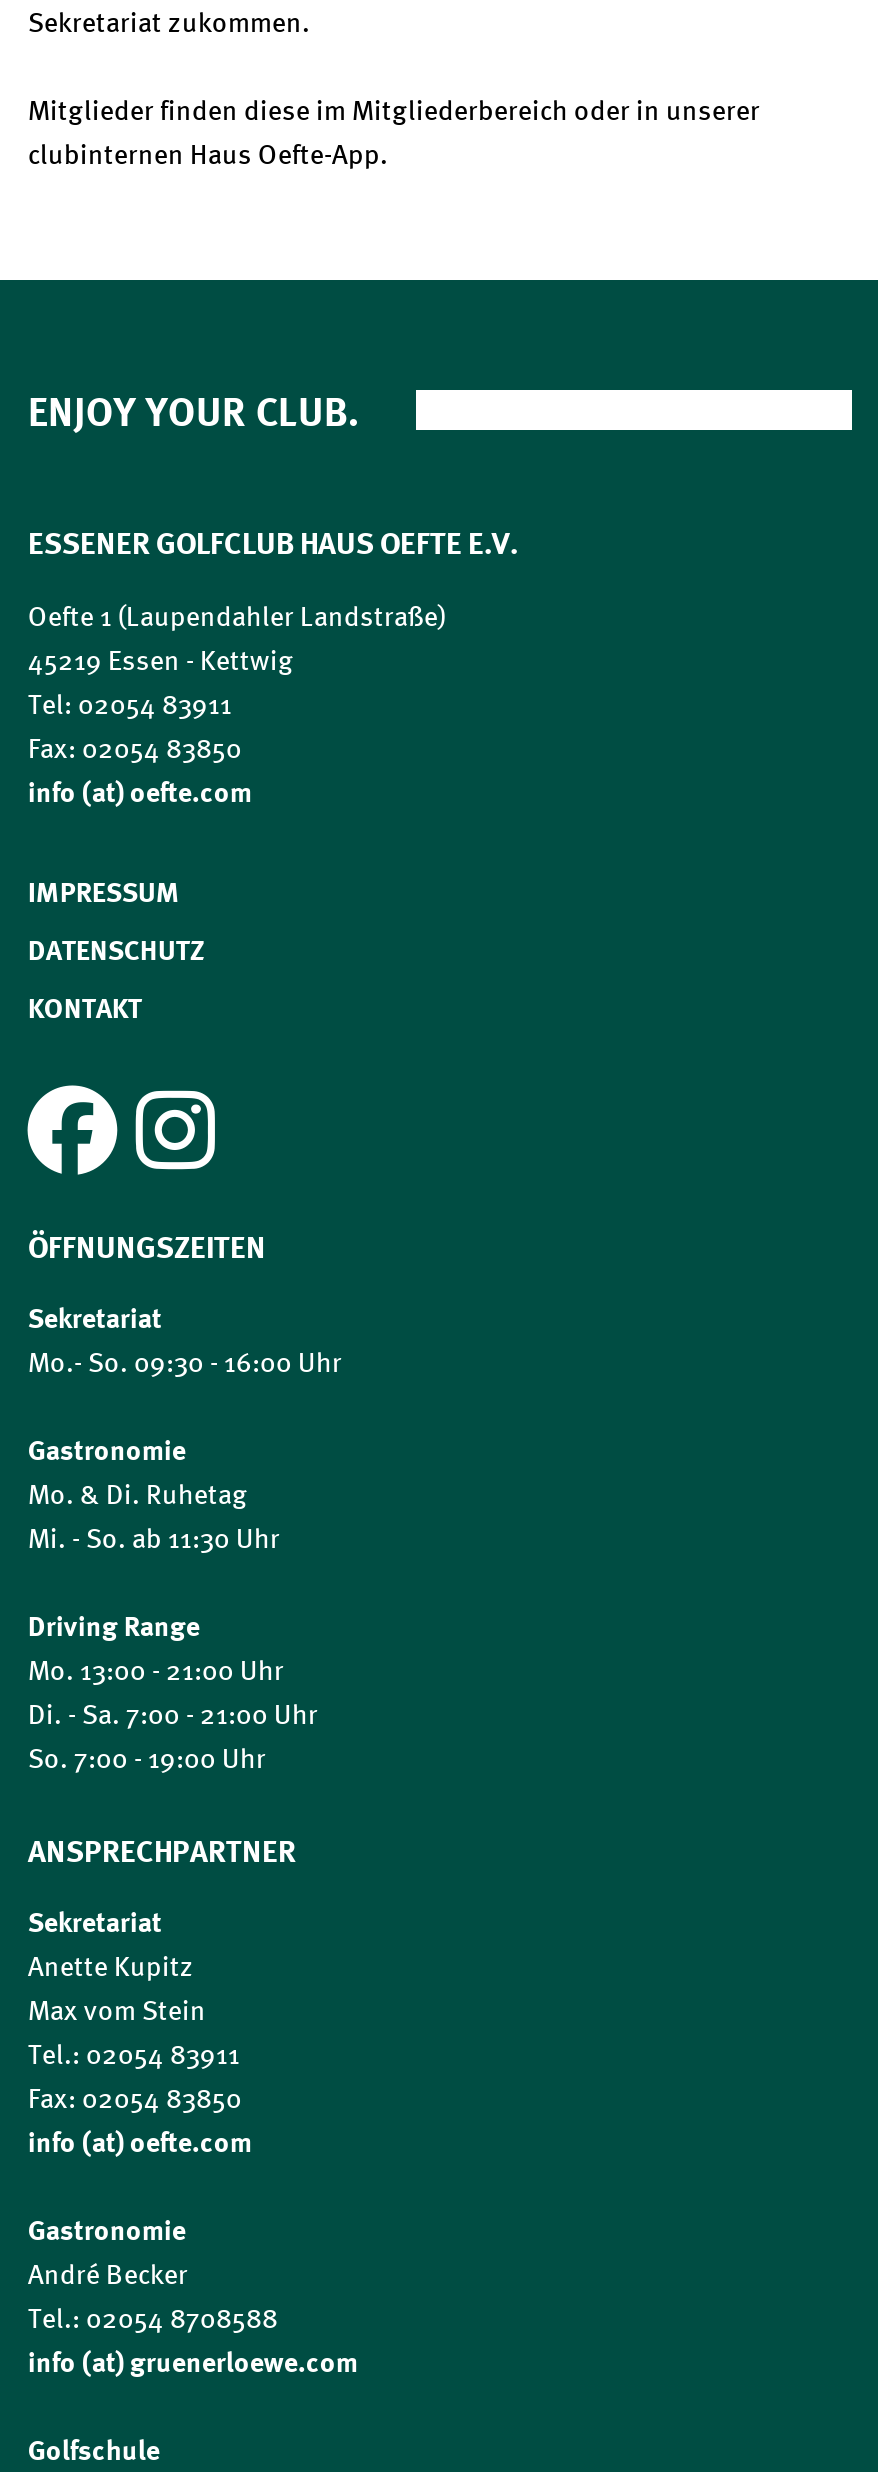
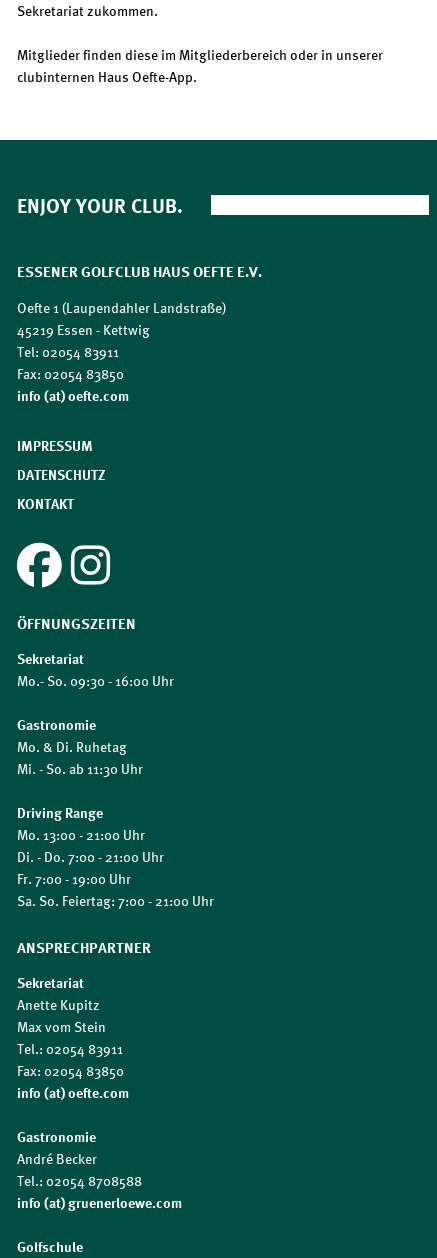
[28,1696,318,1776] Di. - Sa. 7:00 - 21:00 Uhr | So. 7:00 - 19:00 Uhr -> [17,848,214,910] Di. - Do. 7:00 - 21:00 Uhr | Fr. 7:00 - 19:00 Uhr | Sa. So. Feiertag: 7:00 - 21:00 Uhr

